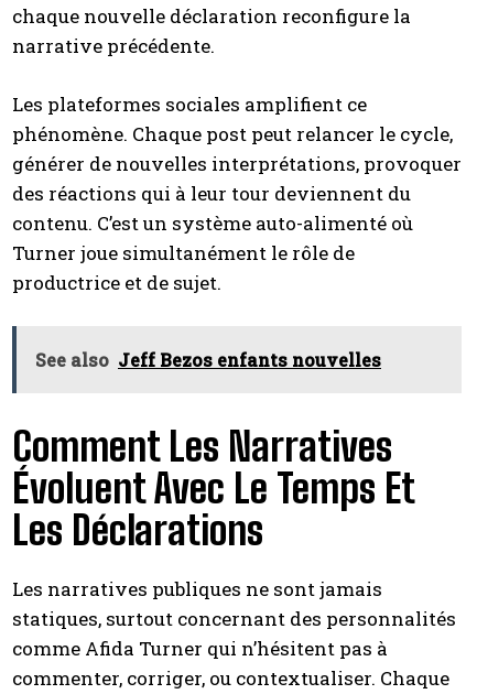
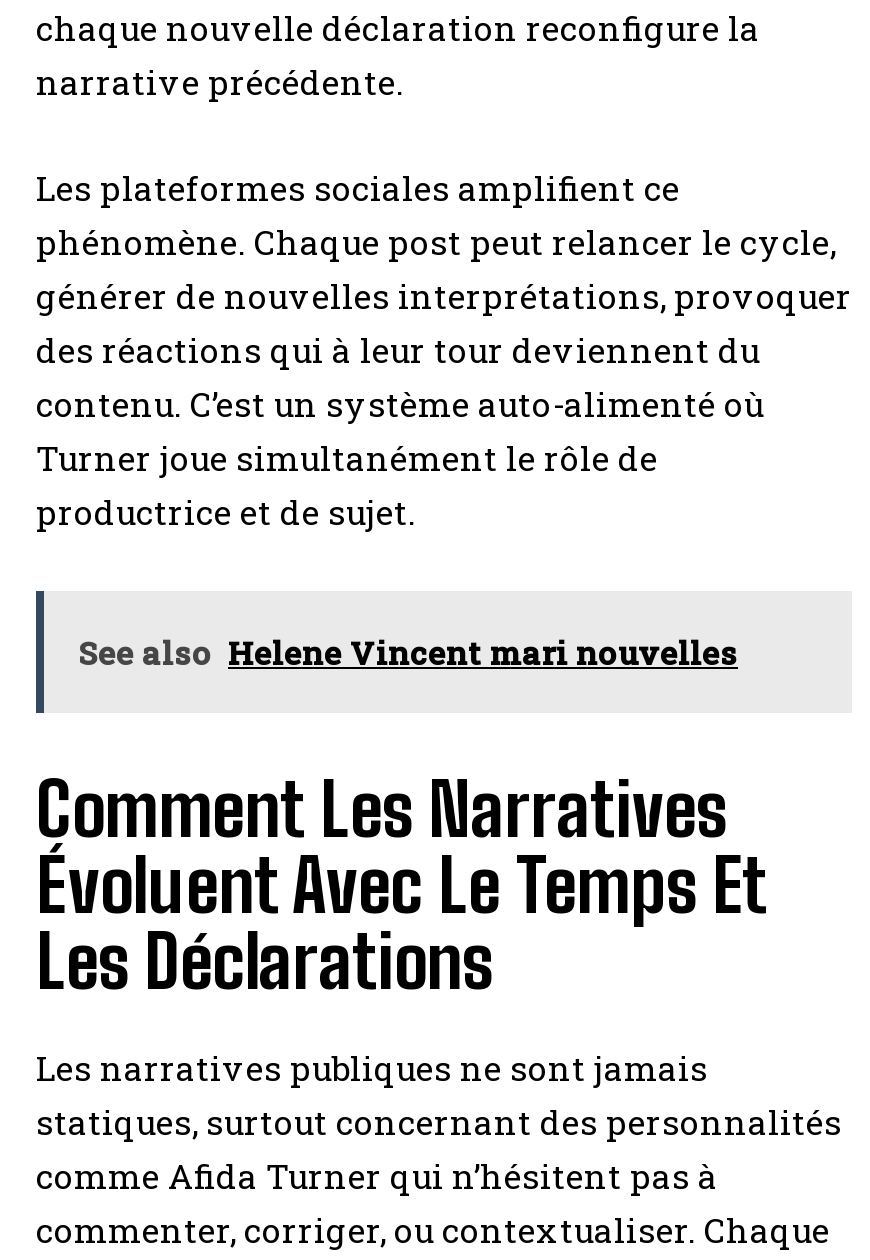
[35,348,381,371] See also Jeff Bezos enfants nouvelles -> [78,632,738,674] See also Helene Vincent mari nouvelles

